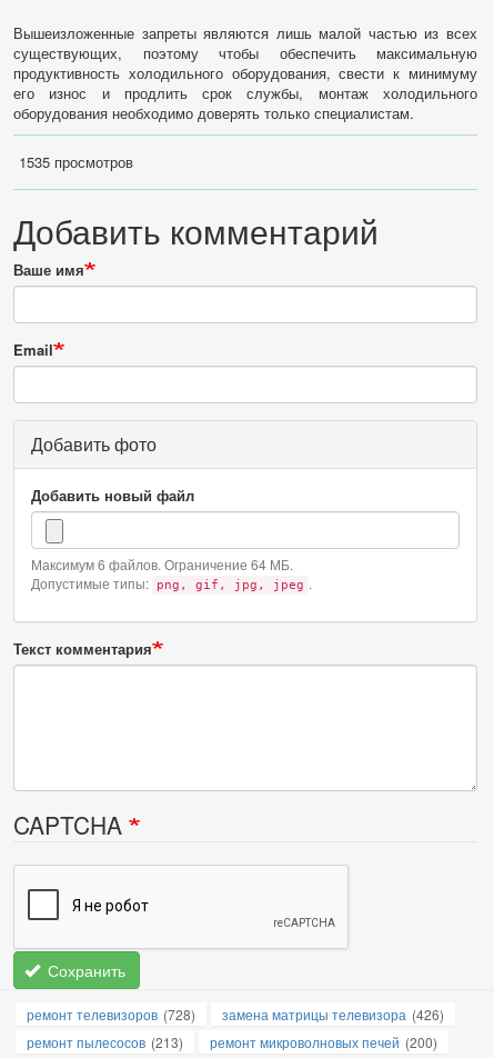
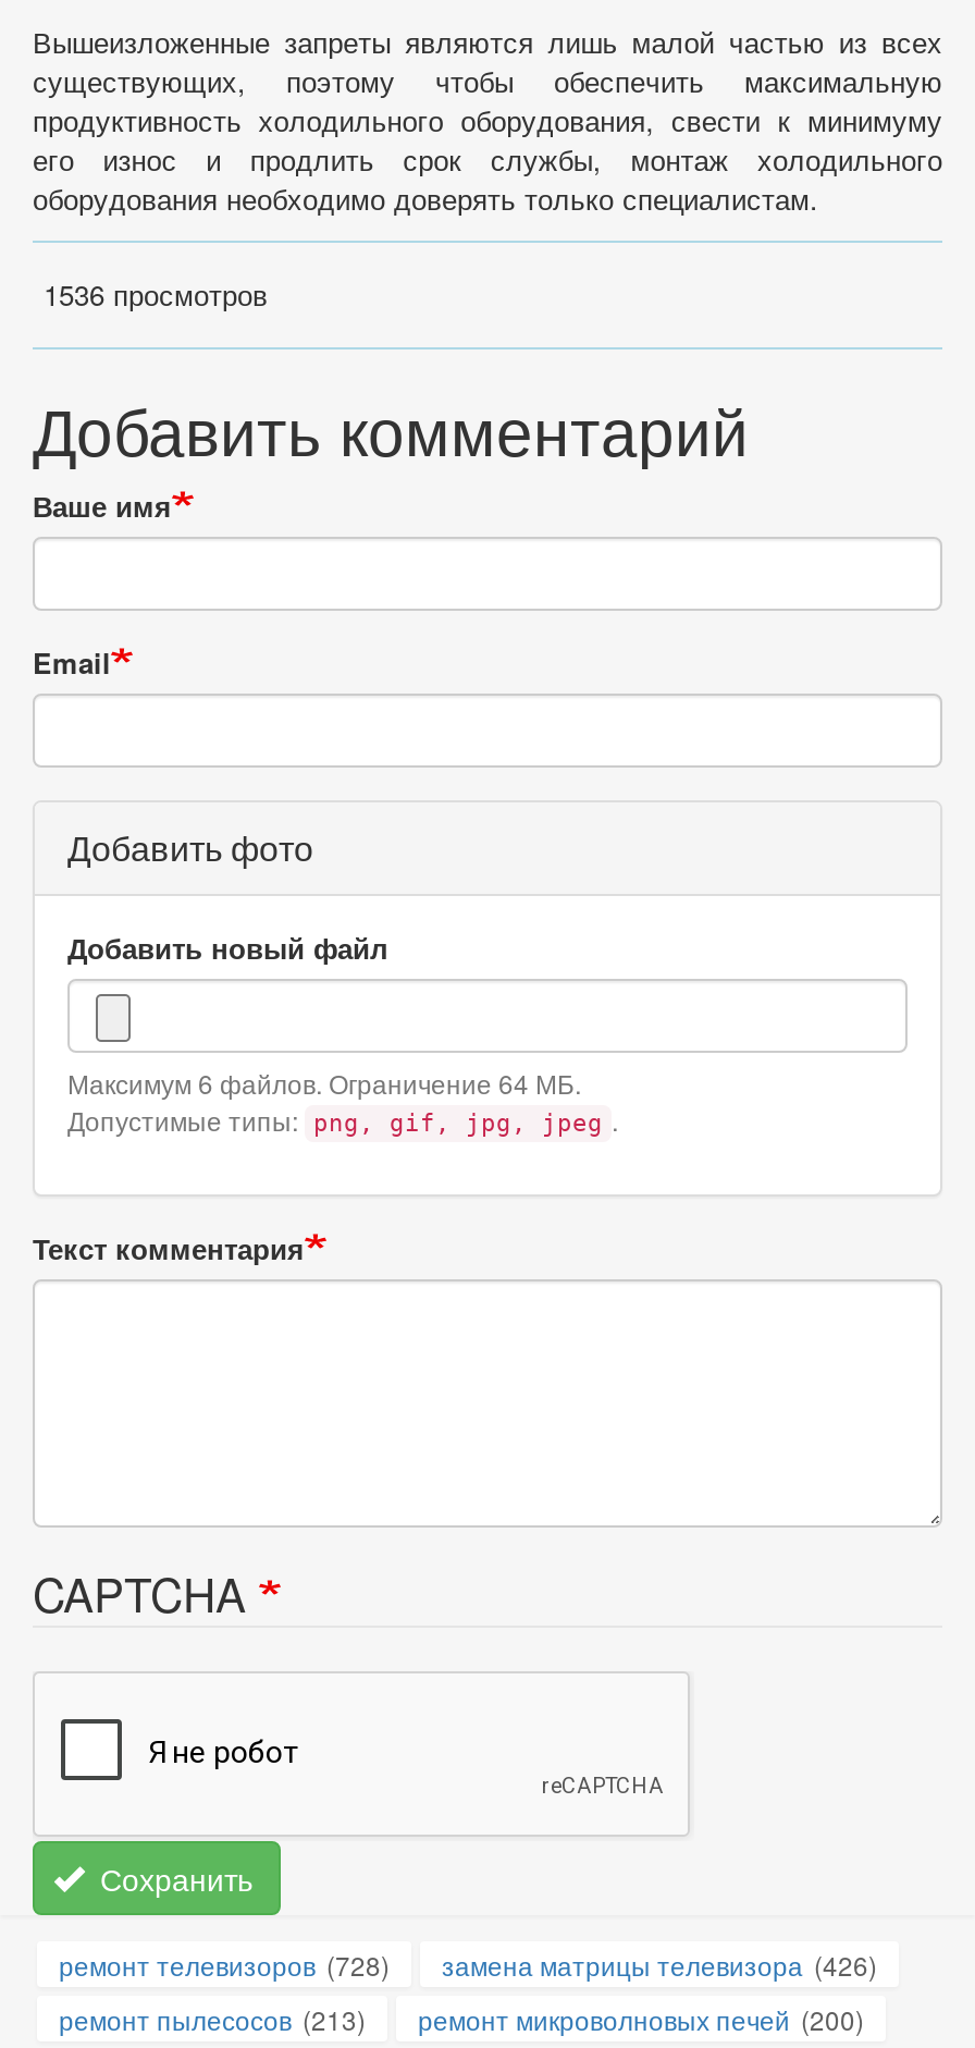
[19,151,133,172] 1535 просмотров -> [44,273,268,315] 1536 просмотров

